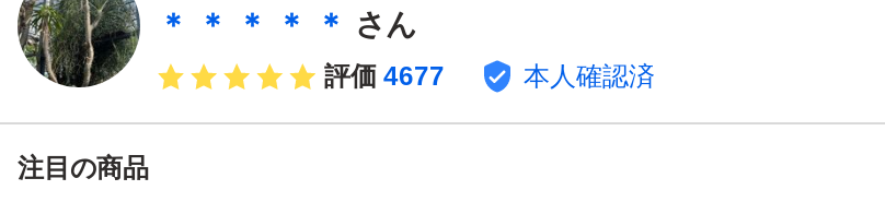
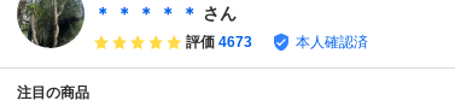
[324,62,445,92] 評価 4677 -> [186,34,252,51] 評価 4673

